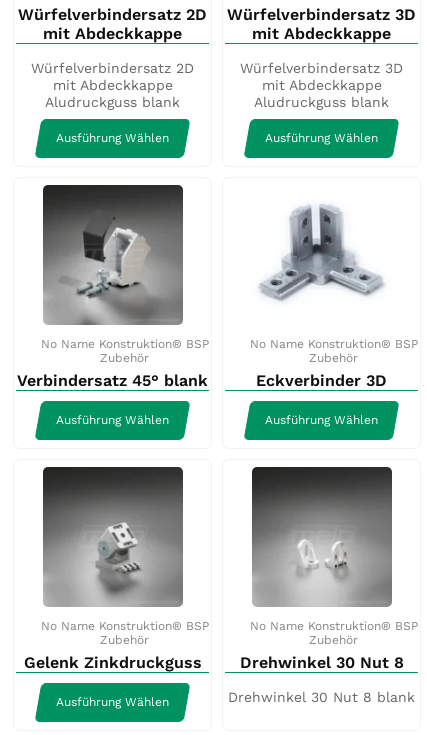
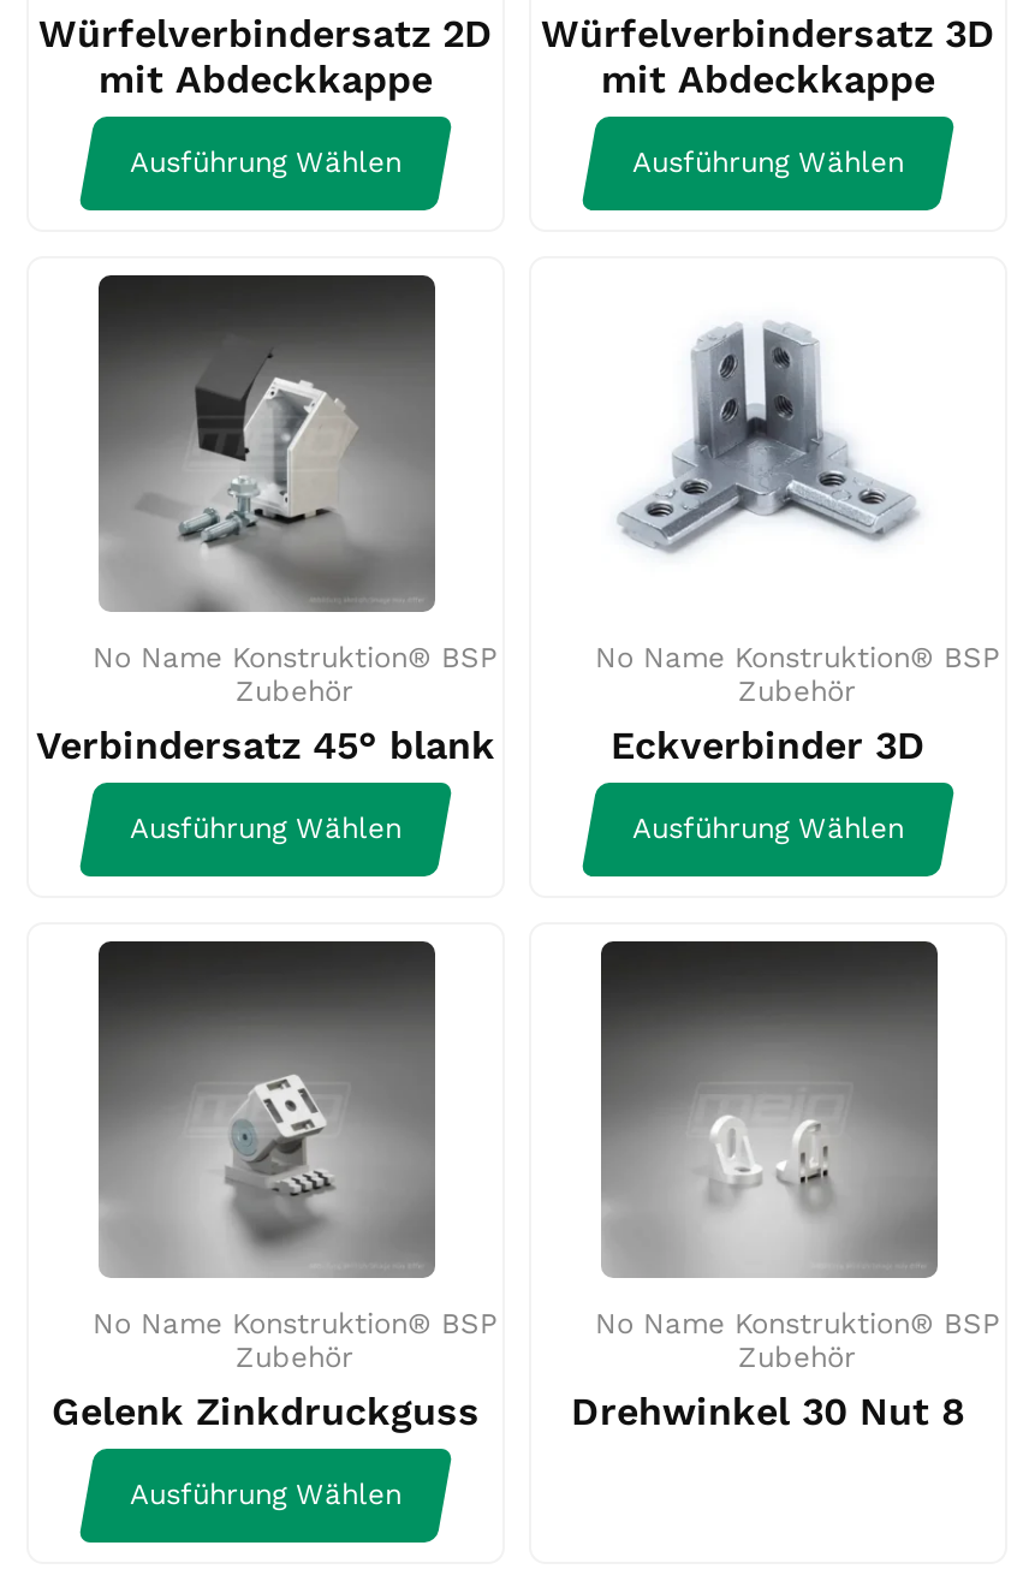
[31,60,194,110] Würfelverbindersatz 2D | mit Abdeckkappe | Aludruckguss blank -> none
[240,60,403,110] Würfelverbindersatz 3D | mit Abdeckkappe | Aludruckguss blank -> none
[228,689,415,705] Drehwinkel 30 Nut 8 blank -> none

